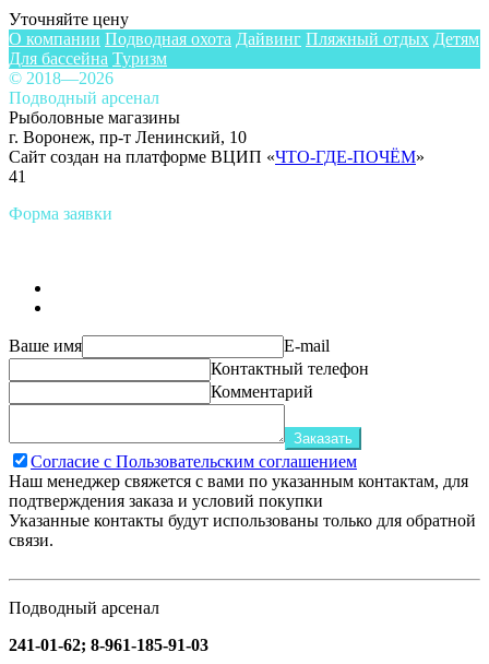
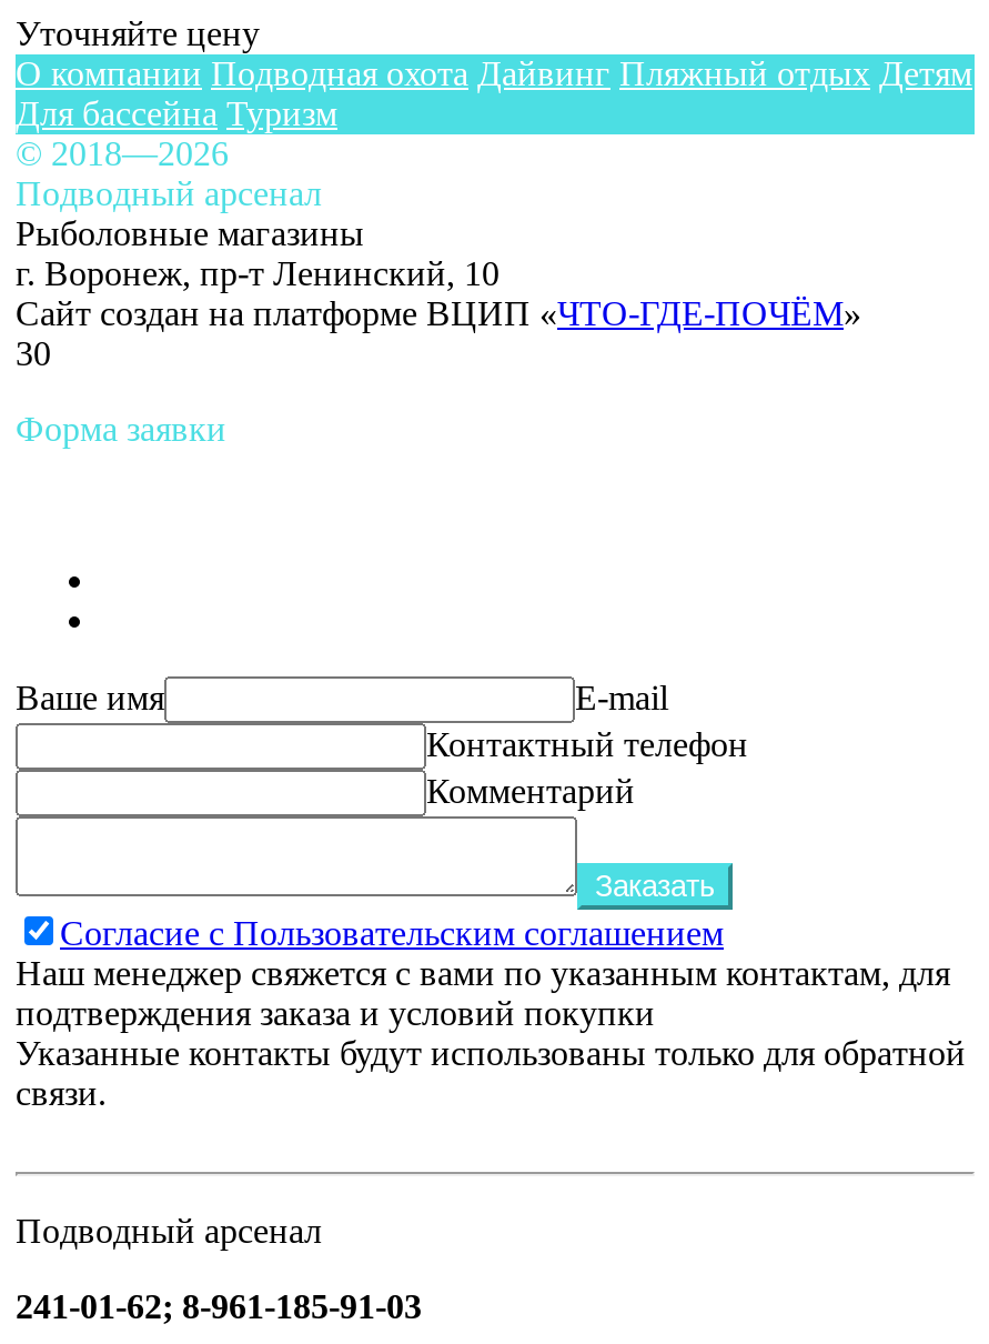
[9,167,26,186] 41 -> [16,334,51,372] 30

